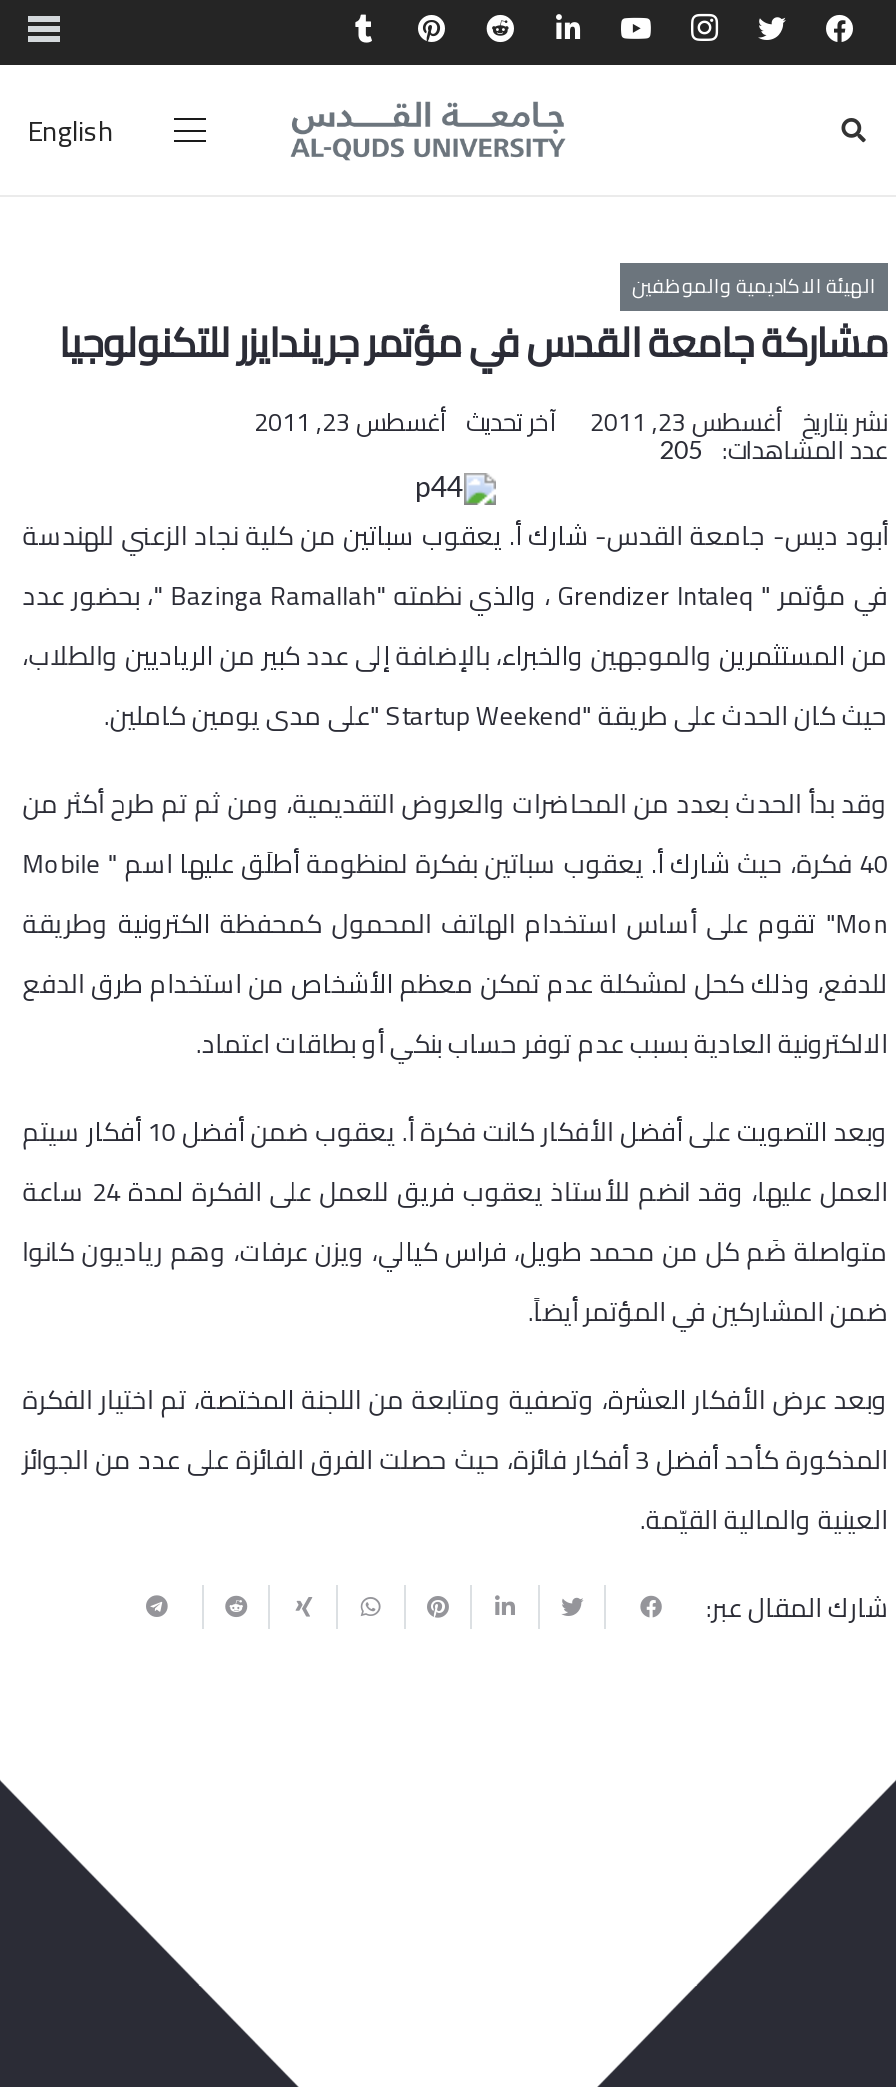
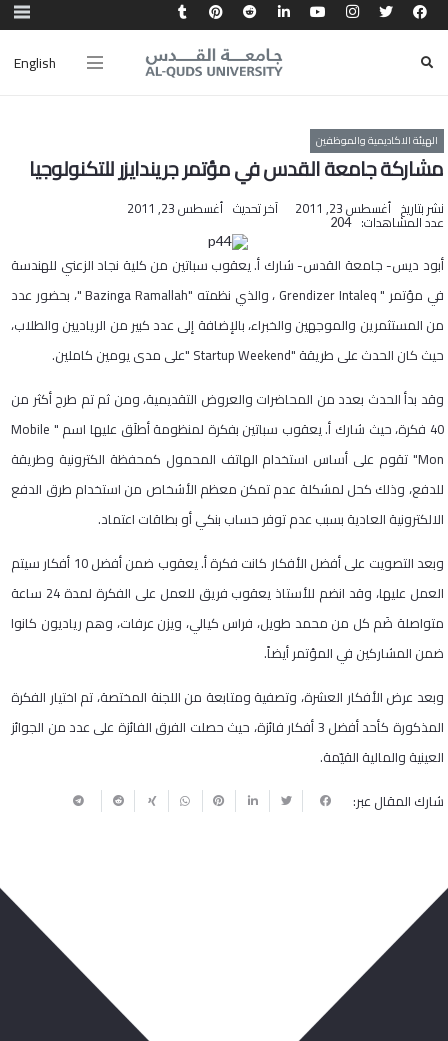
[660,427,888,473] عدد المشاهدات: 205 -> [330,211,444,234] عدد المشاهدات: 204

